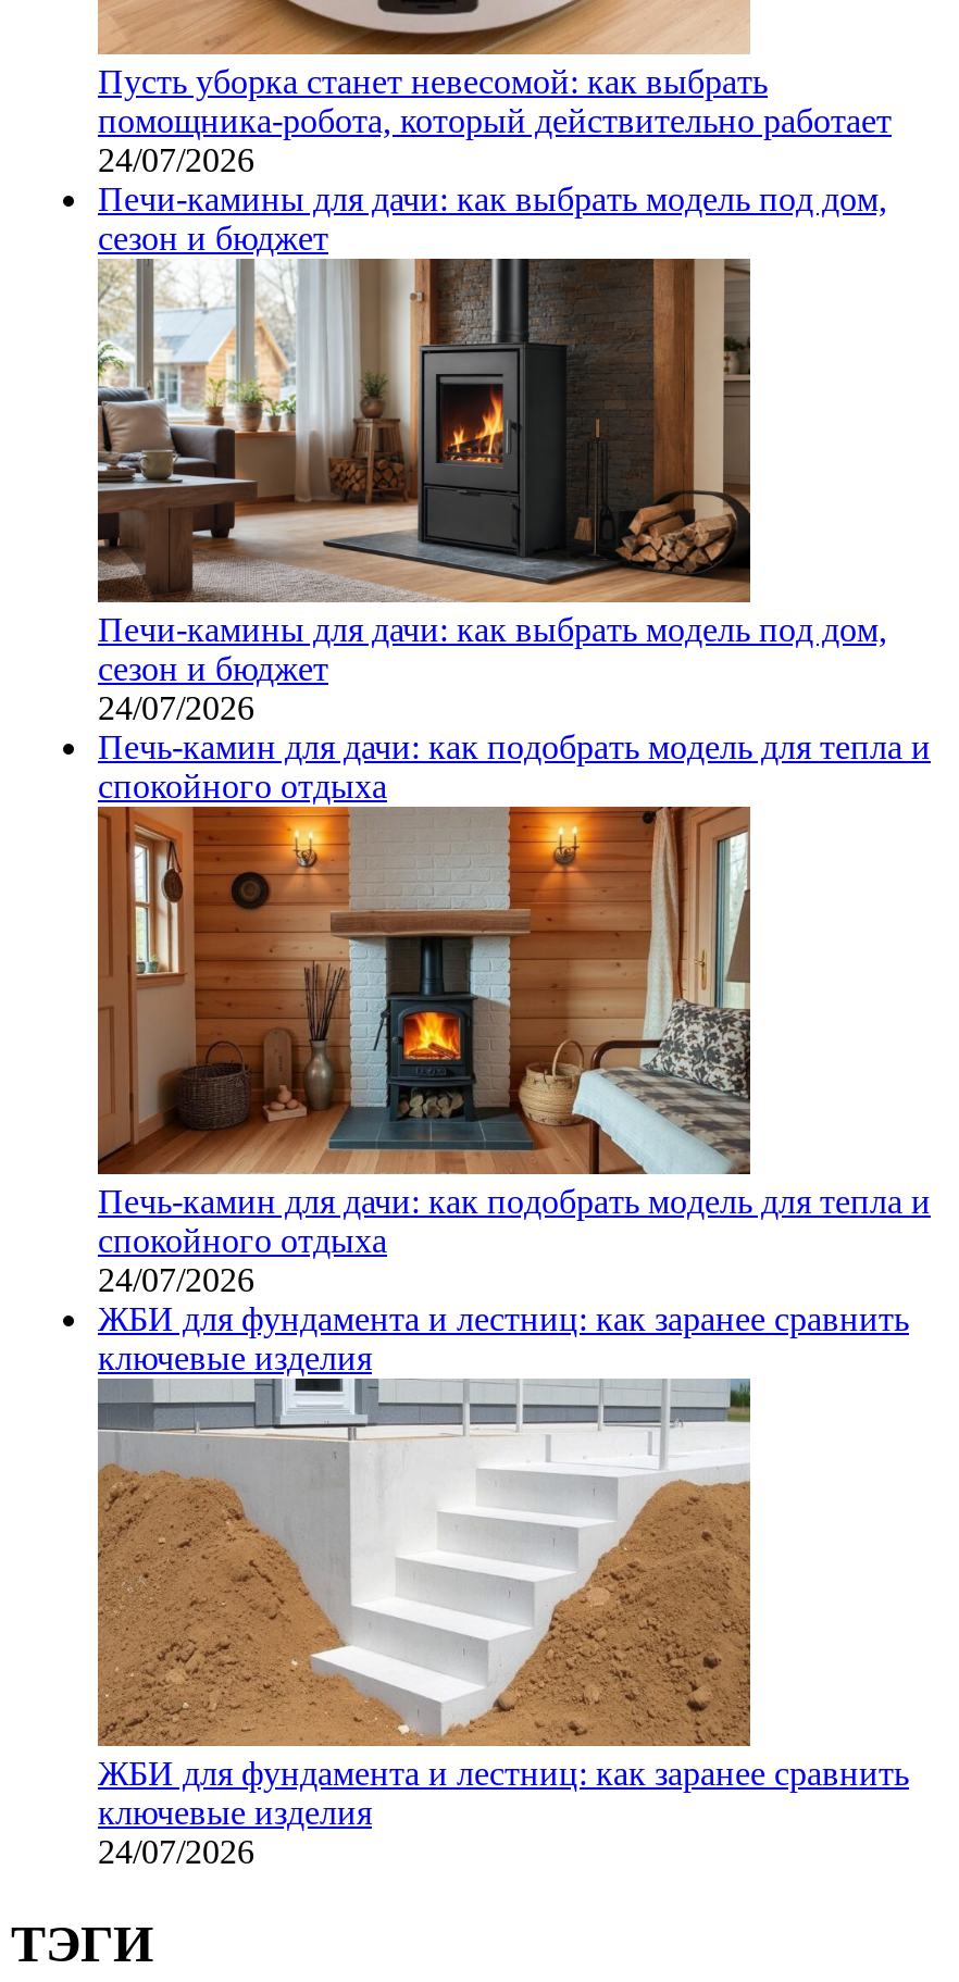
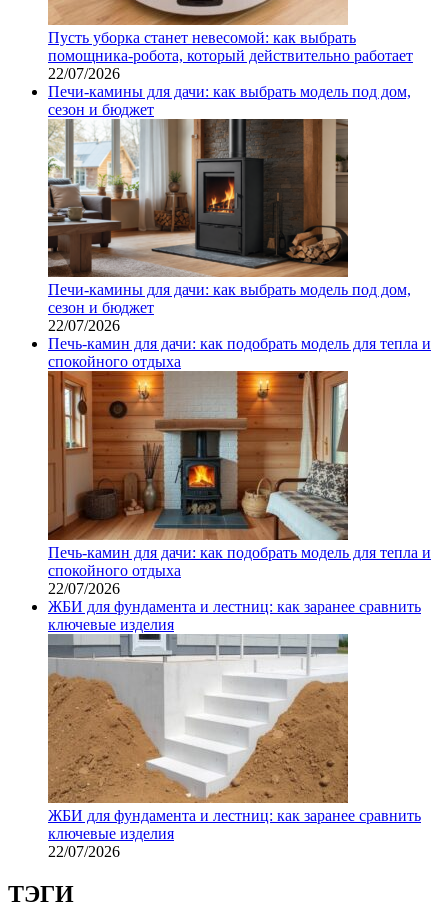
[98,141,254,178] 24/07/2026 -> [48,65,120,82] 22/07/2026
[98,689,254,726] 24/07/2026 -> [48,317,120,334] 22/07/2026
[98,1261,254,1298] 24/07/2026 -> [48,580,120,597] 22/07/2026
[98,1833,254,1870] 24/07/2026 -> [48,843,120,860] 22/07/2026

